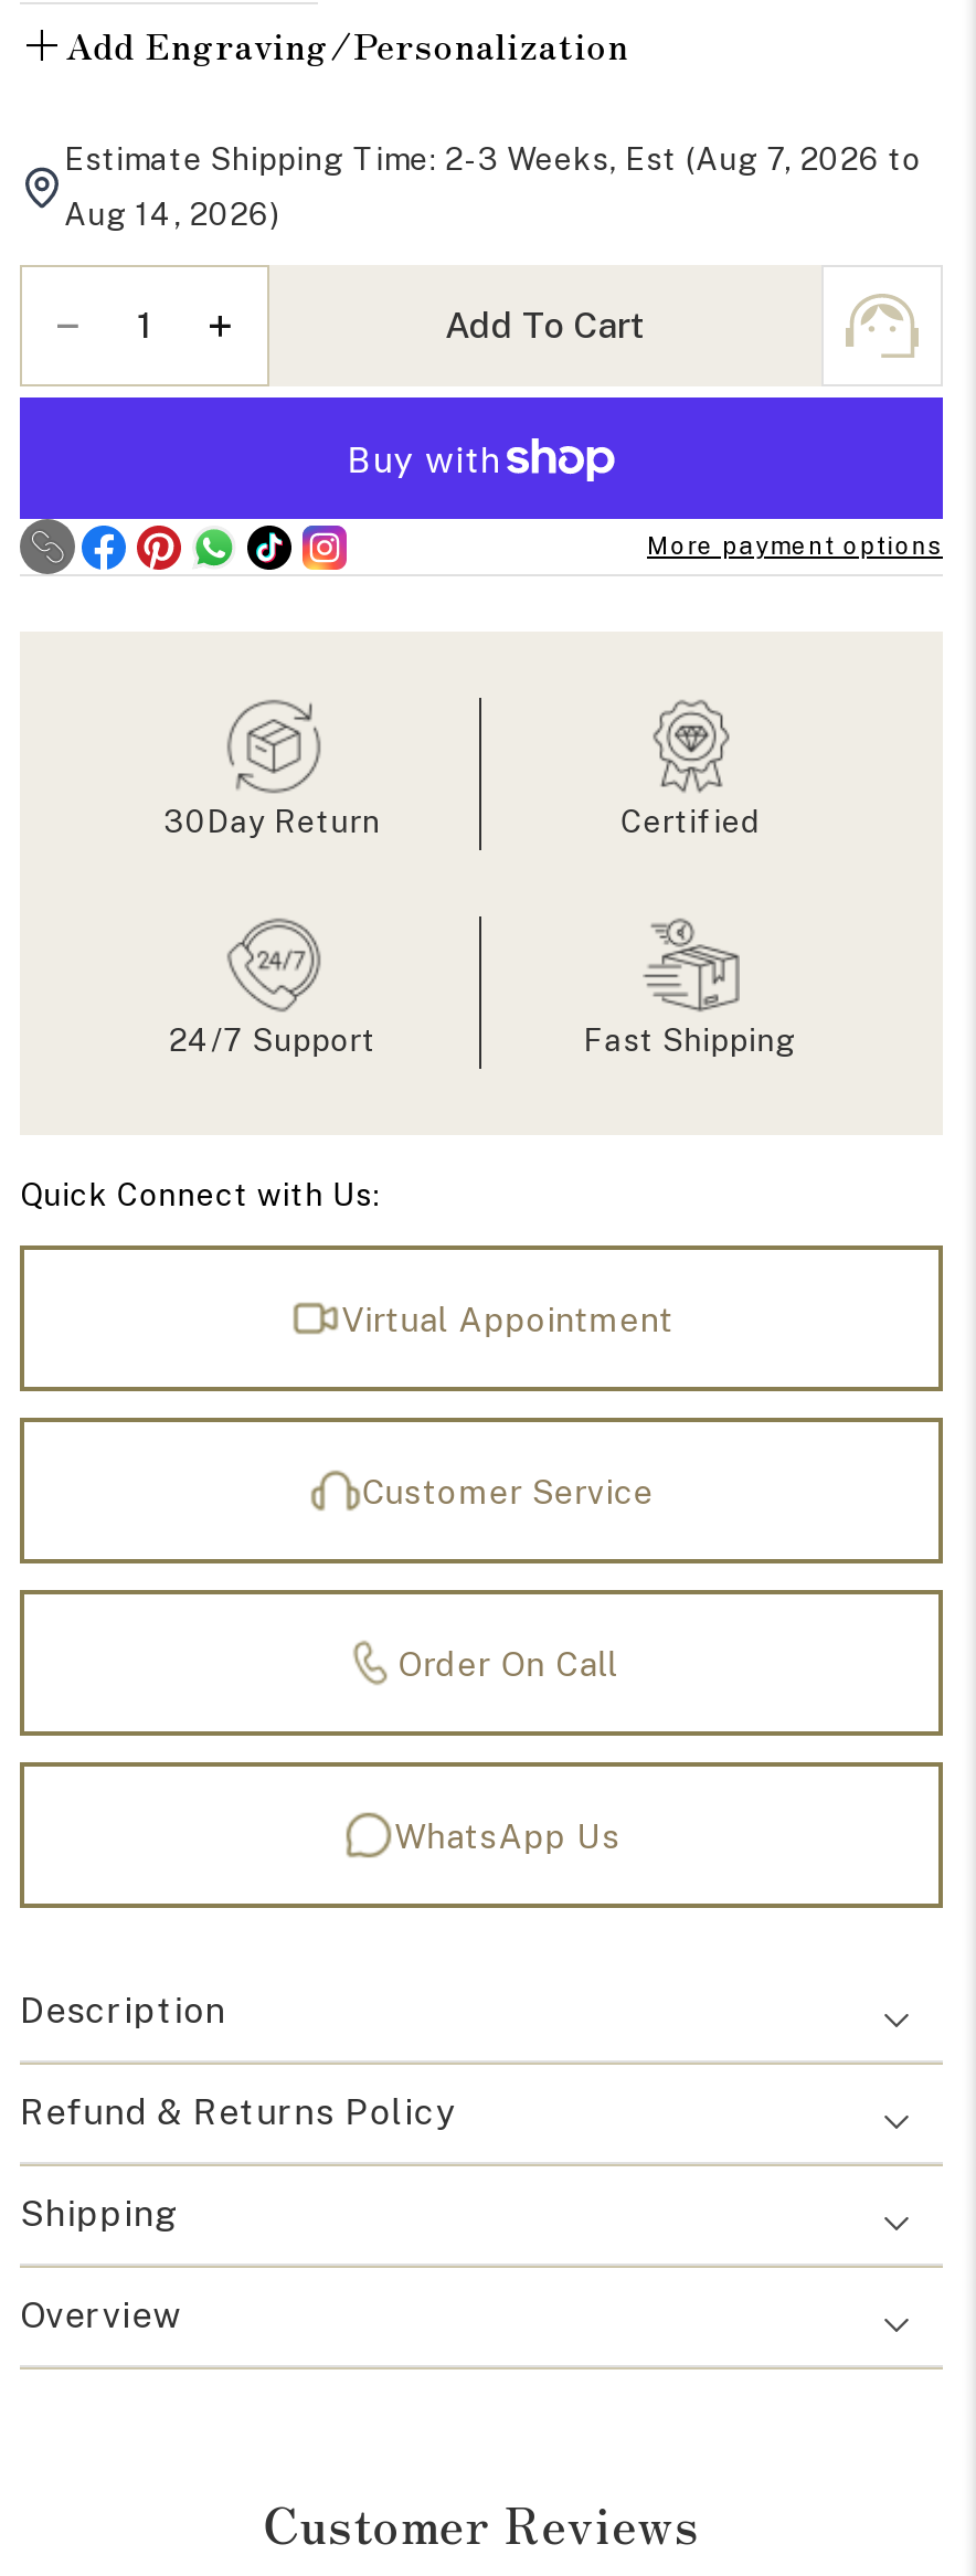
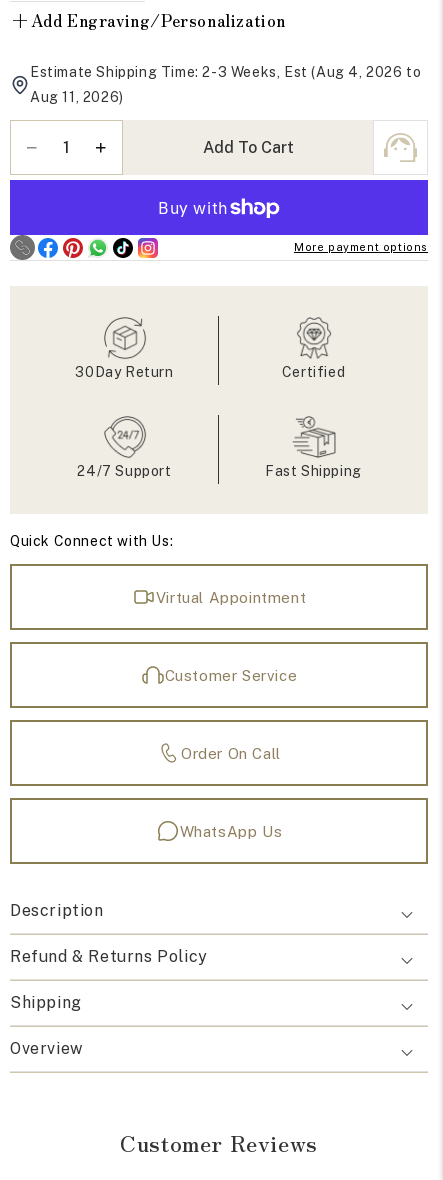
[64,142,922,177] Estimate Shipping Time: 2-3 Weeks, Est (Aug 7, 2026 to -> [30,64,421,80] Estimate Shipping Time: 2-3 Weeks, Est (Aug 4, 2026 to
[64,197,280,232] Aug 14, 2026) -> [30,89,124,105] Aug 11, 2026)

